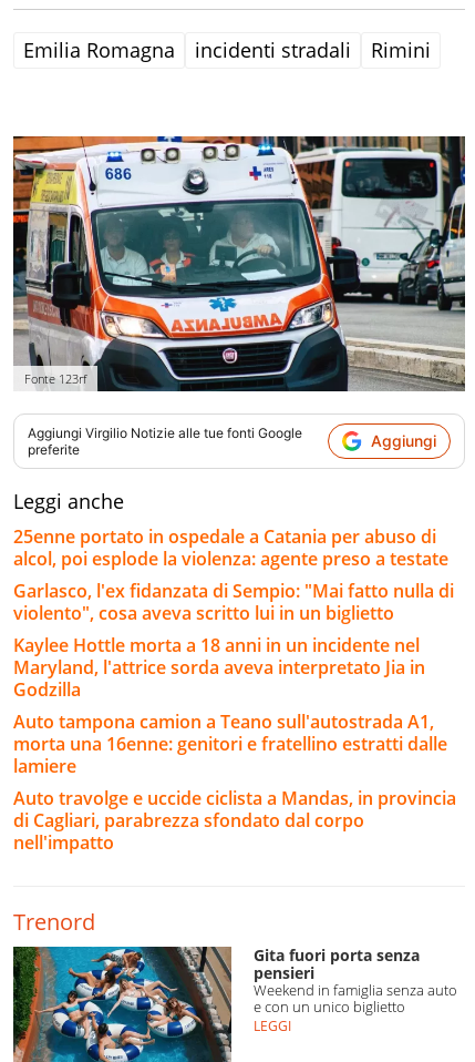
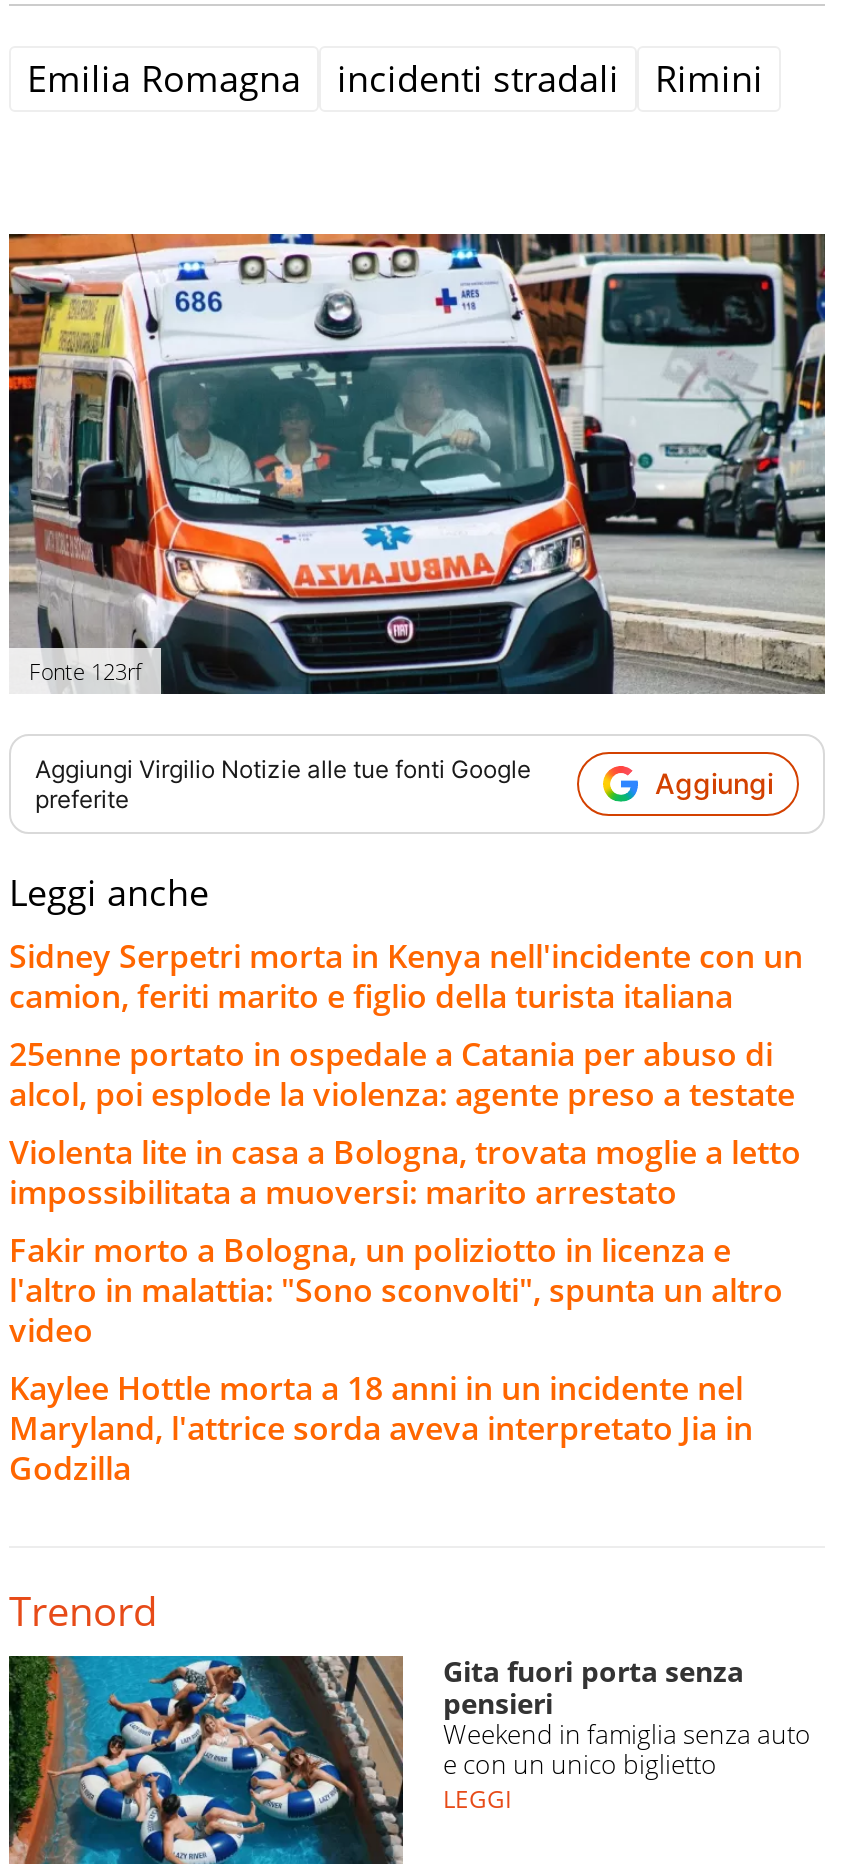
none -> [9,933,803,1017] Sidney Serpetri morta in Kenya nell'incidente con un | camion, feriti marito e figlio della turista italiana
moved [13,524,448,570] -> [9,1031,795,1115]: 25enne portato in ospedale a Catania per abuso di | alcol, poi esplode la violenza: agente preso a testate
[13,578,454,625] Garlasco, l'ex fidanzata di Sempio: "Mai fatto nulla di | violento", cosa aveva scritto lui in un biglietto -> [9,1129,801,1351] Violenta lite in casa a Bologna, trovata moglie a letto | impossibilitata a muoversi: marito arrestato | Fakir morto a Bologna, un poliziotto in licenza e | l'altro in malattia: "Sono sconvolti", spunta un altro | video
moved [13,632,425,701] -> [9,1365,753,1489]: Kaylee Hottle morta a 18 anni in un incidente nel | Maryland, l'attrice sorda aveva interpretato Jia in | Godzilla
[13,709,456,854] Auto tampona camion a Teano sull'autostrada A1, | morta una 16enne: genitori e fratellino estratti dalle | lamiere | Auto travolge e uccide ciclista a Mandas, in provincia | di Cagliari, parabrezza sfondato dal corpo | nell'impatto -> none

